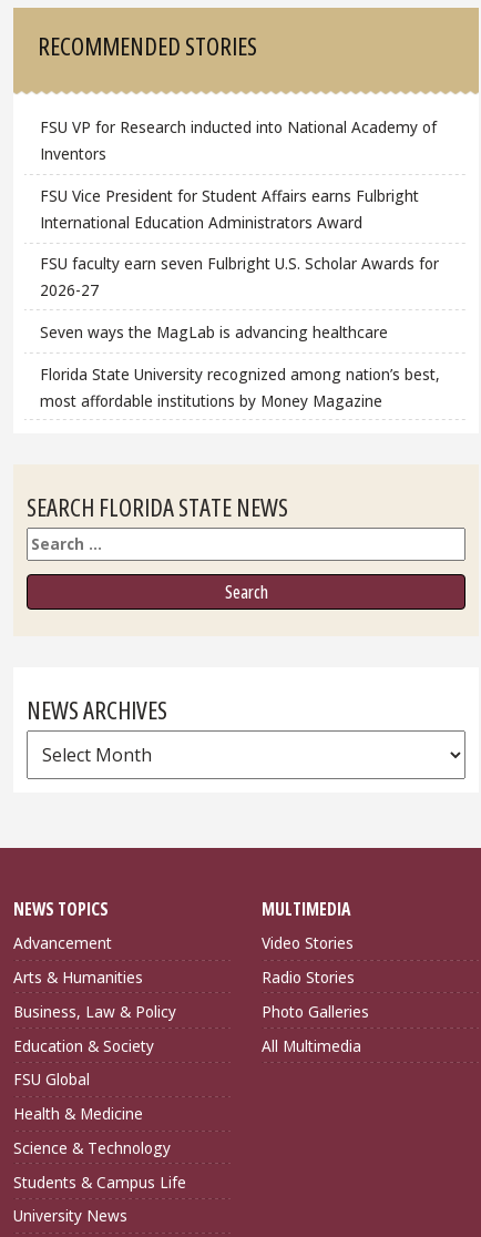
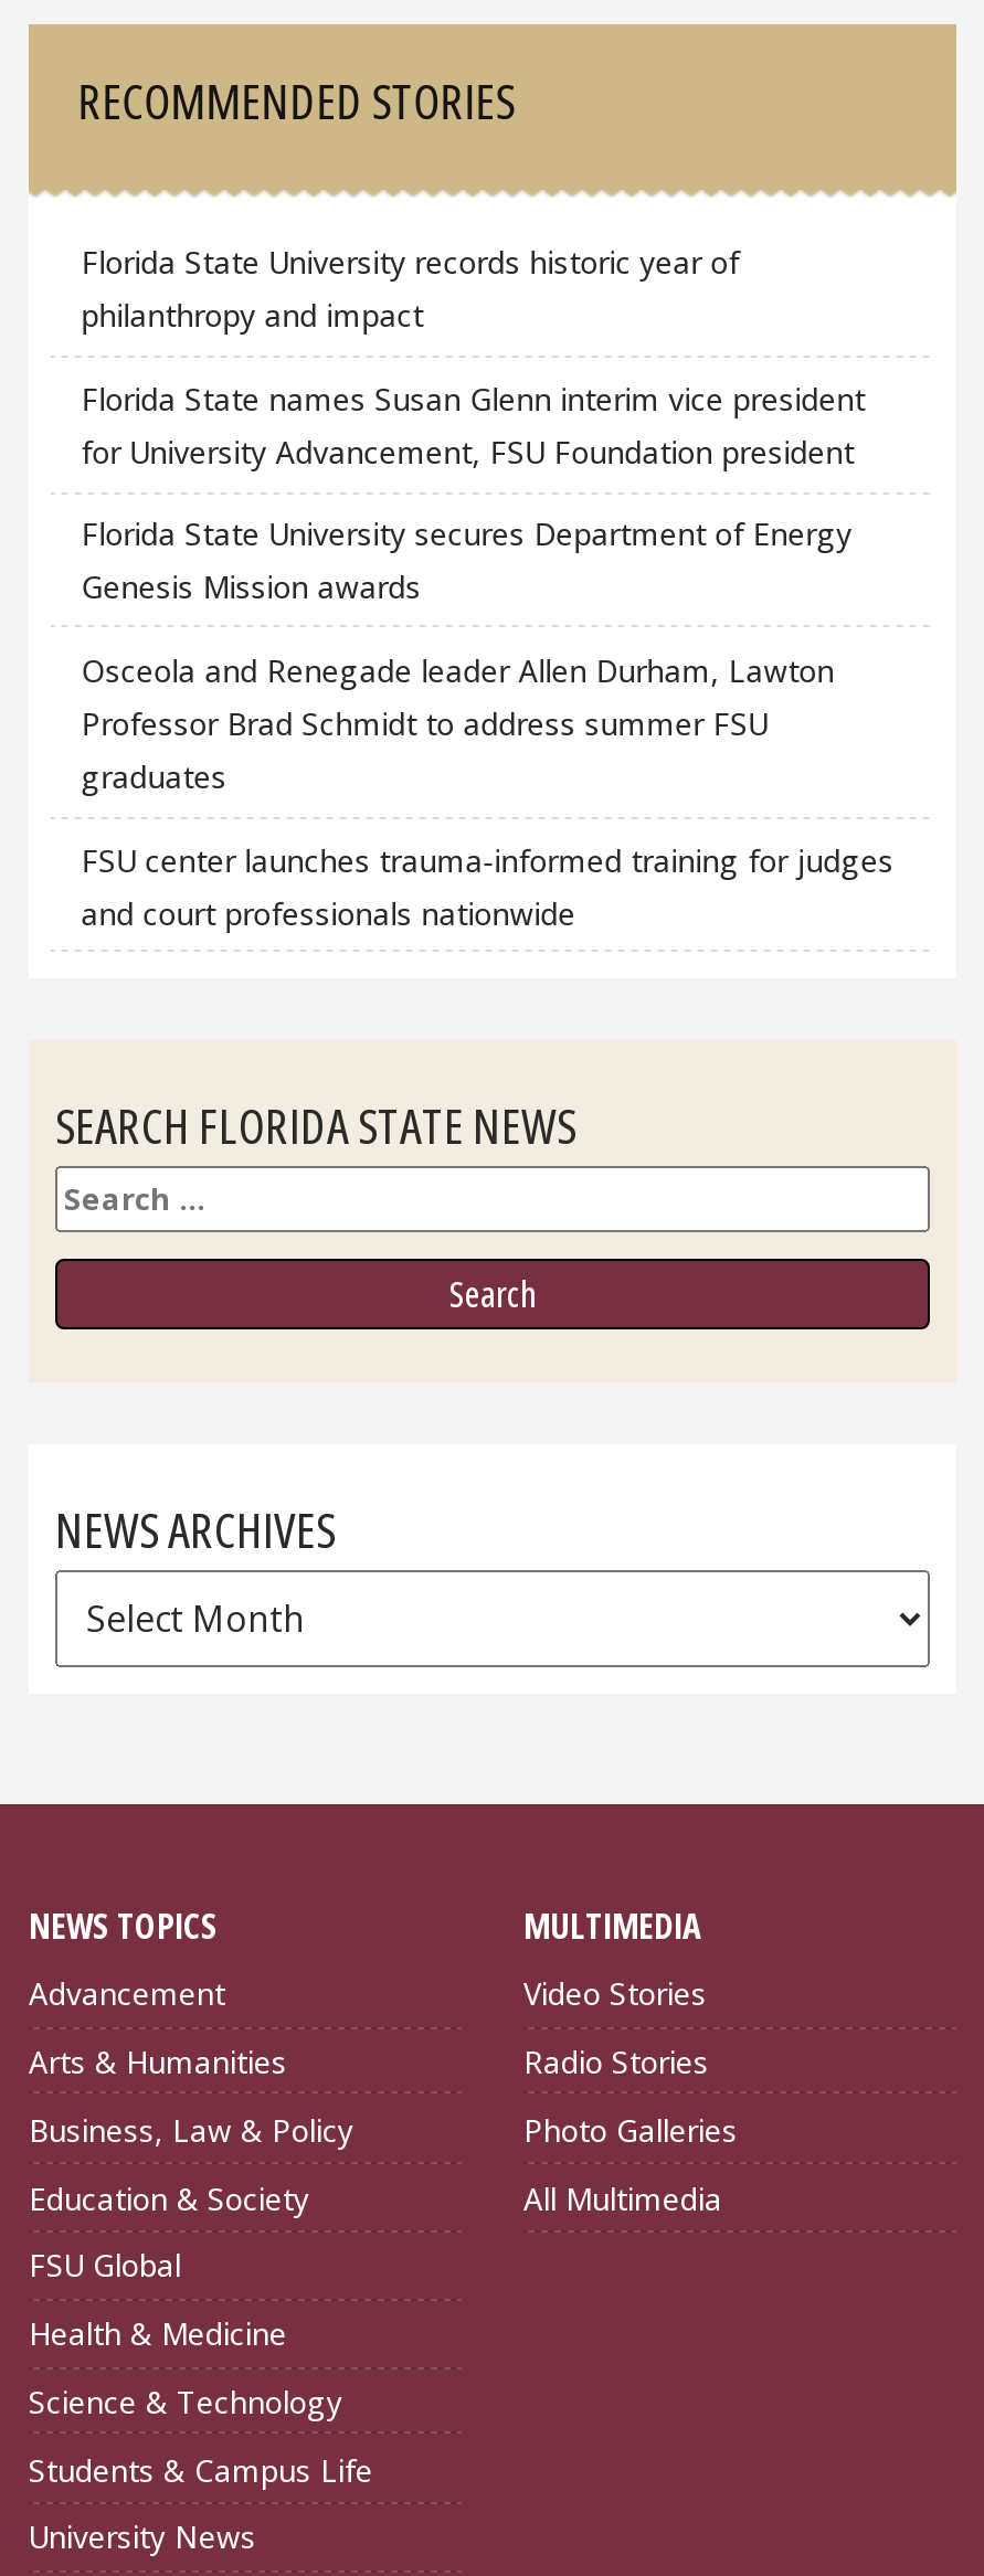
[40,117,436,164] FSU VP for Research inducted into National Academy of | Inventors -> [81,241,739,336] Florida State University records historic year of | philanthropy and impact
[40,185,419,233] FSU Vice President for Student Affairs earns Fulbright | International Education Administrators Award -> [81,377,865,472] Florida State names Susan Glenn interim vice president | for University Advancement, FSU Foundation president
[40,253,439,301] FSU faculty earn seven Fulbright U.S. Scholar Awards for | 2026-27 -> [81,513,852,608] Florida State University secures Department of Energy | Genesis Mission awards
[40,321,388,343] Seven ways the MagLab is advancing healthcare -> [81,649,834,797] Osceola and Renegade leader Allen Durham, Lawton | Professor Brad Schmidt to address summer FSU | graduates
[40,363,440,411] Florida State University recognized among nation’s best, | most affordable institutions by Money Magazine -> [81,838,894,933] FSU center launches trauma-informed training for judges | and court professionals nationwide

